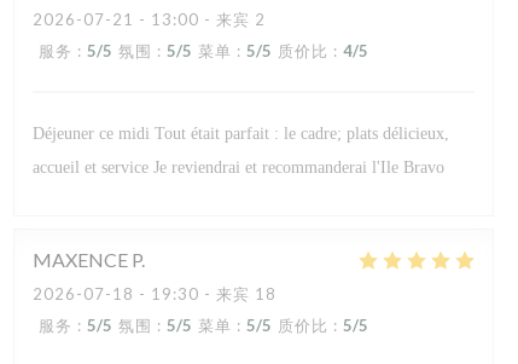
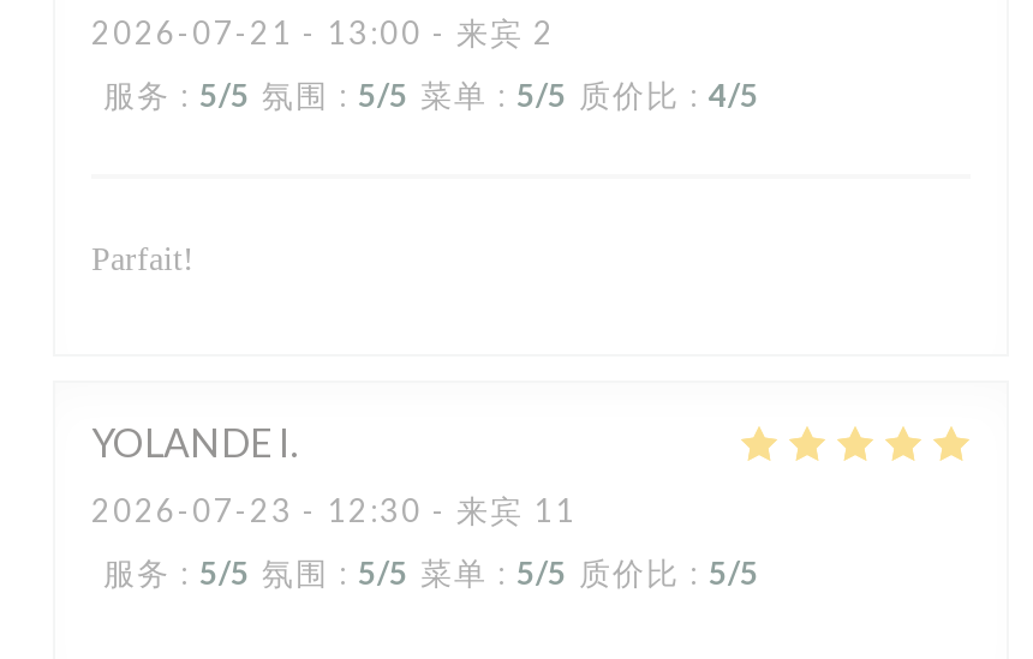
[33,125,449,177] Déjeuner ce midi Tout était parfait : le cadre; plats délicieux, | accueil et service Je reviendrai et recommanderai l'Ile Bravo -> [91,242,195,278] Parfait!
[33,248,277,304] MAXENCE P | 2026-07-18 - 19:30 - 来宾 18 -> [91,420,577,530] YOLANDE I | 2026-07-23 - 12:30 - 来宾 11

